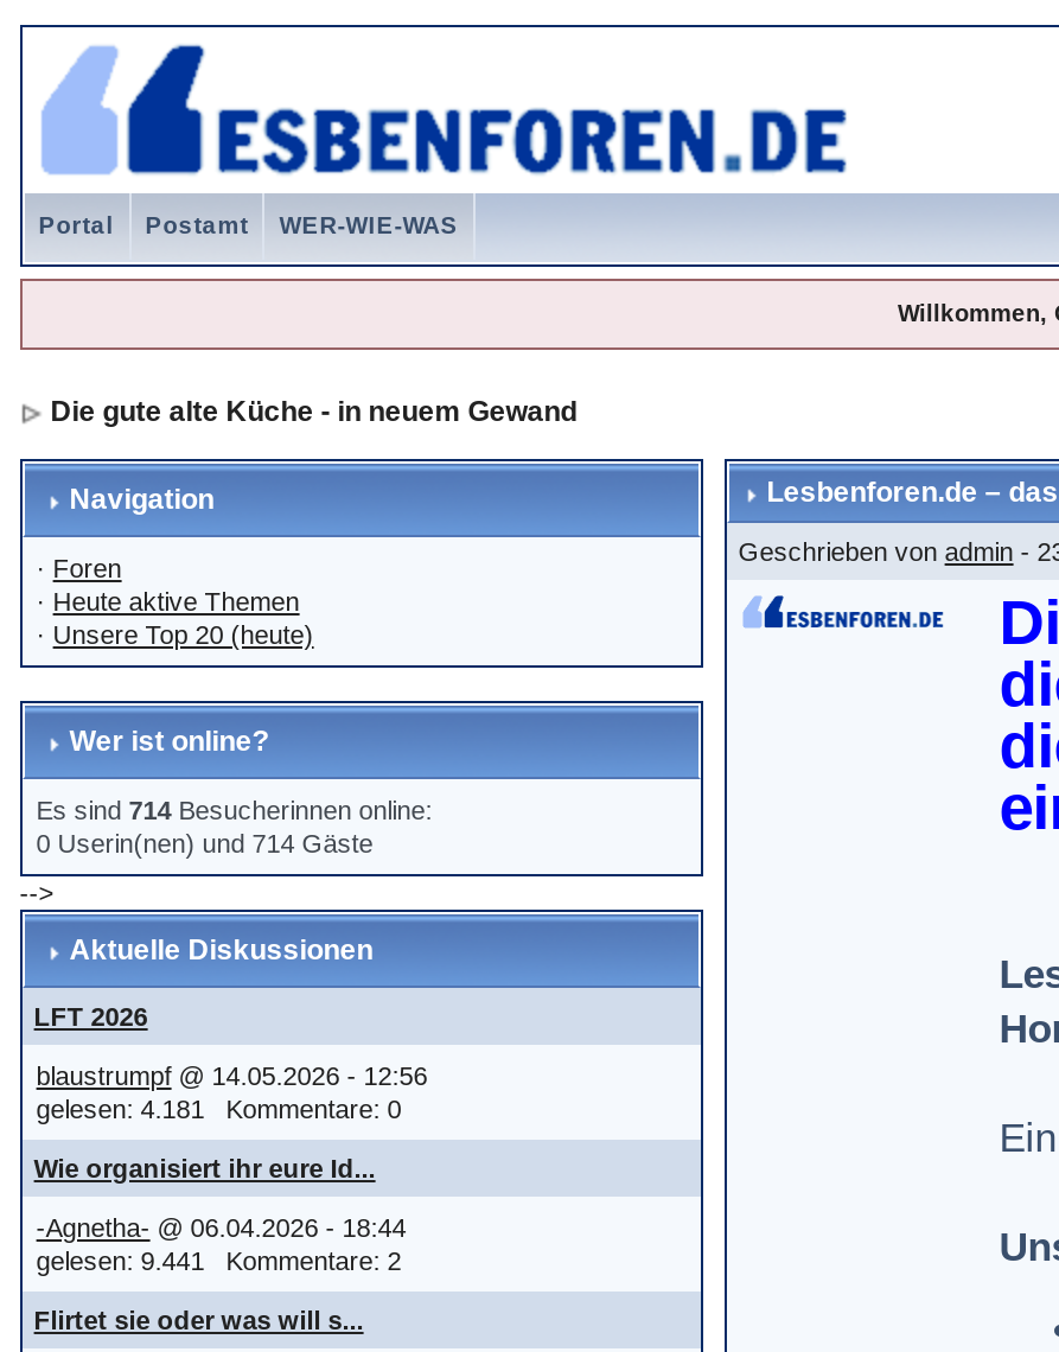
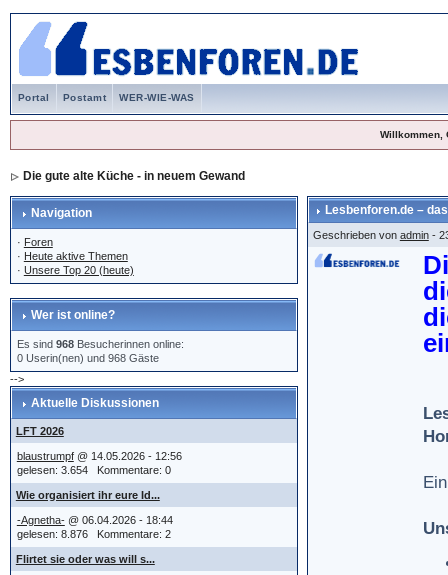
[36,796,432,824] Es sind 714 Besucherinnen online: -> [17,338,184,350] Es sind 968 Besucherinnen online:
[36,829,373,857] 0 Userin(nen) und 714 Gäste -> [17,352,159,364] 0 Userin(nen) und 968 Gäste
[36,1095,402,1123] gelesen: 4.181 Kommentare: 0 -> [17,464,171,476] gelesen: 3.654 Kommentare: 0
[36,1246,402,1275] gelesen: 9.441 Kommentare: 2 -> [17,528,171,540] gelesen: 8.876 Kommentare: 2

